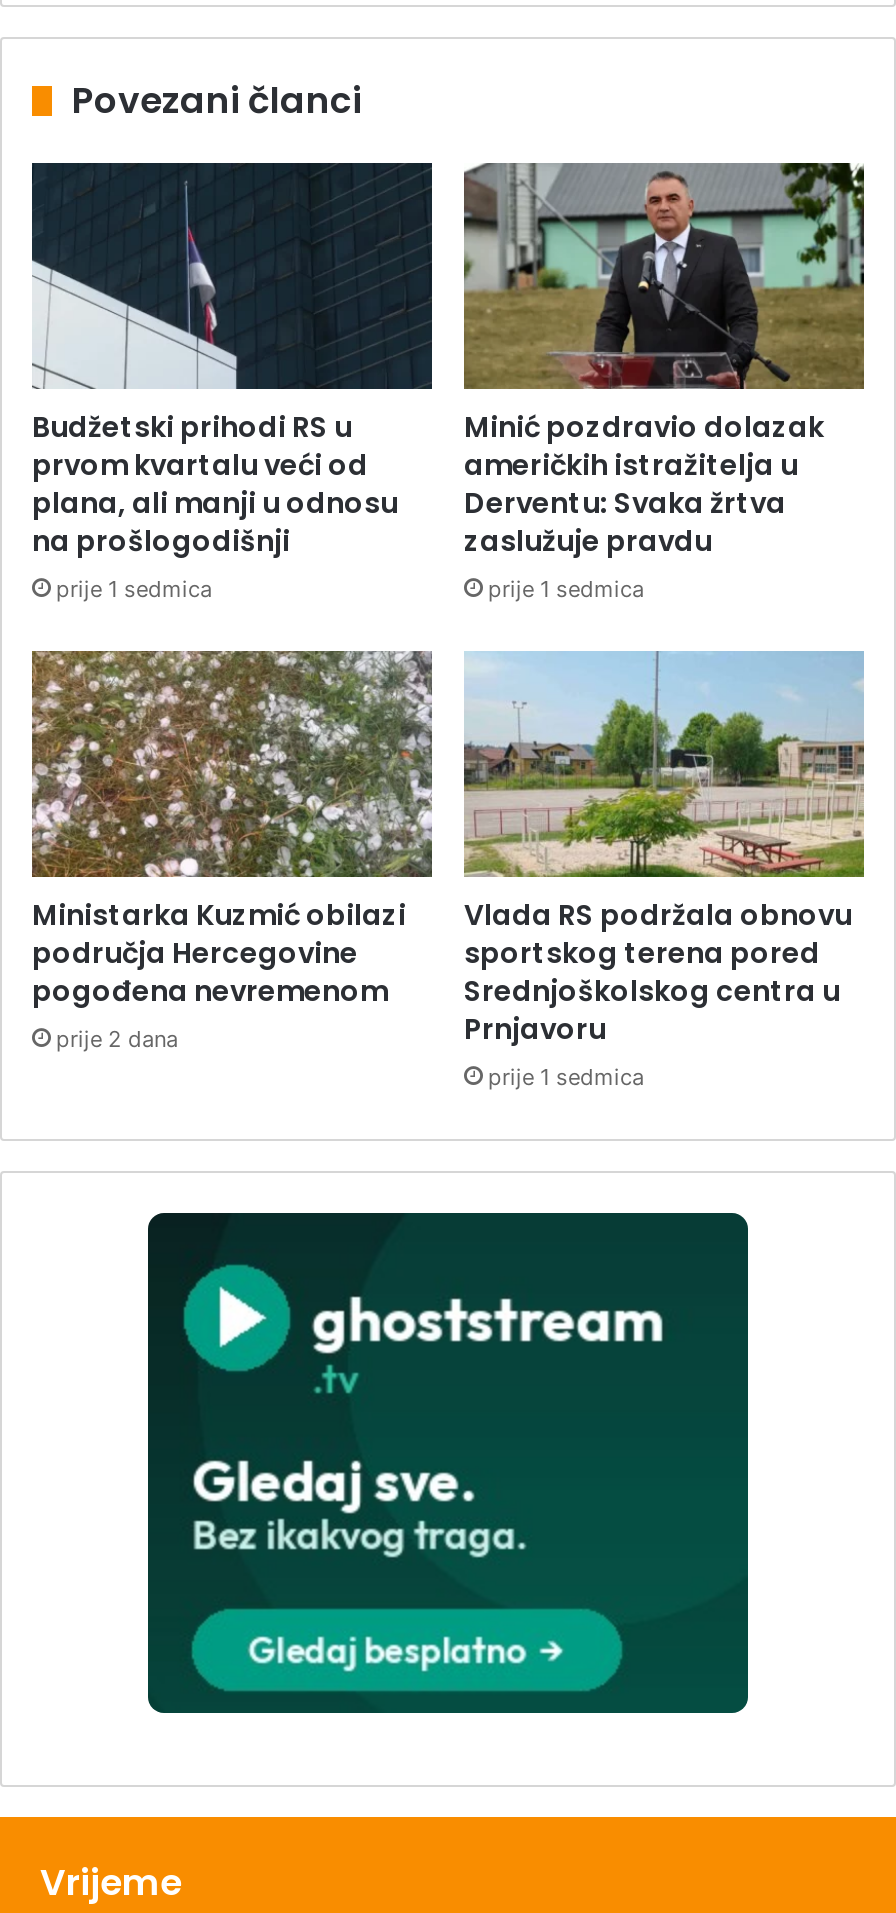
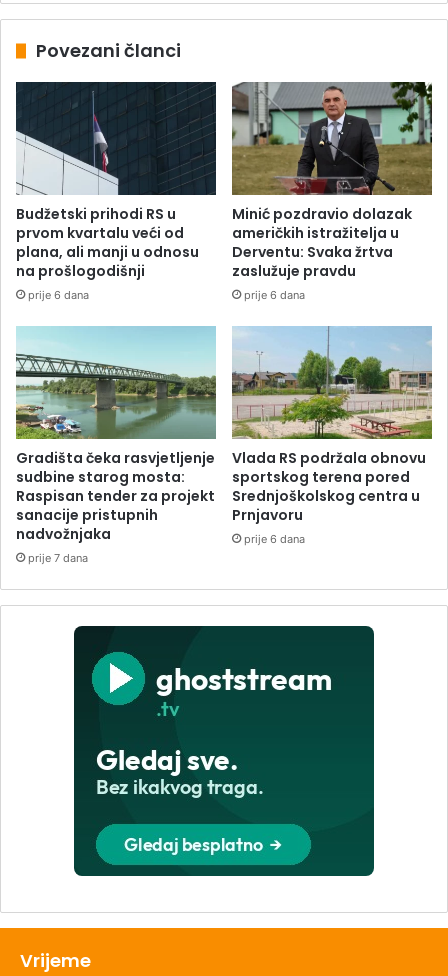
[56,574,212,602] prije 1 sedmica -> [28,288,89,302] prije 6 dana
[488,574,644,602] prije 1 sedmica -> [244,288,305,302] prije 6 dana
[30,649,434,1052] [image] | Ministarka Kuzmić obilazi | područja Hercegovine | pogođena nevremenom | prije 2 dana -> [16,326,217,564] [image] | Gradišta čeka rasvjetljenje | sudbine starog mosta: | Raspisan tender za projekt | sanacije pristupnih | nadvožnjaka | prije 7 dana
[488,1062,644,1090] prije 1 sedmica -> [244,531,305,545] prije 6 dana

